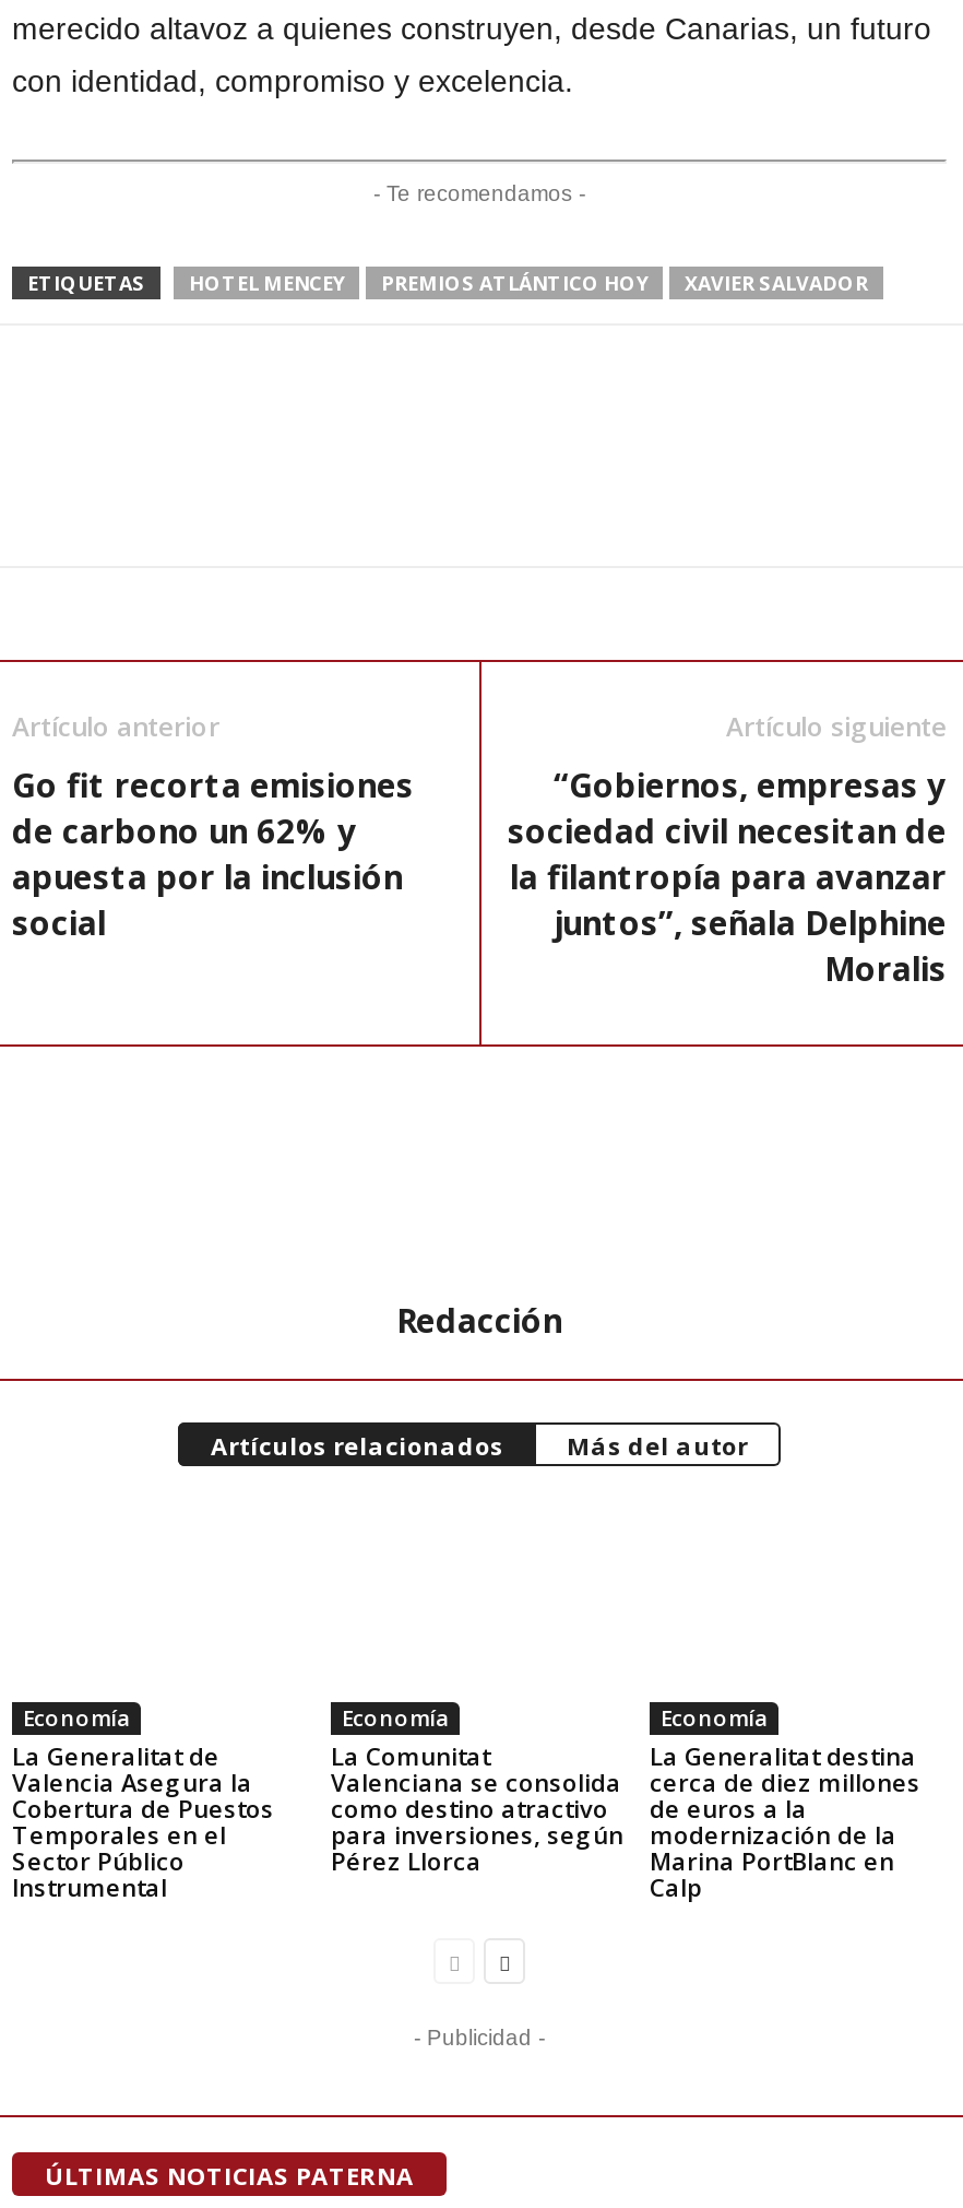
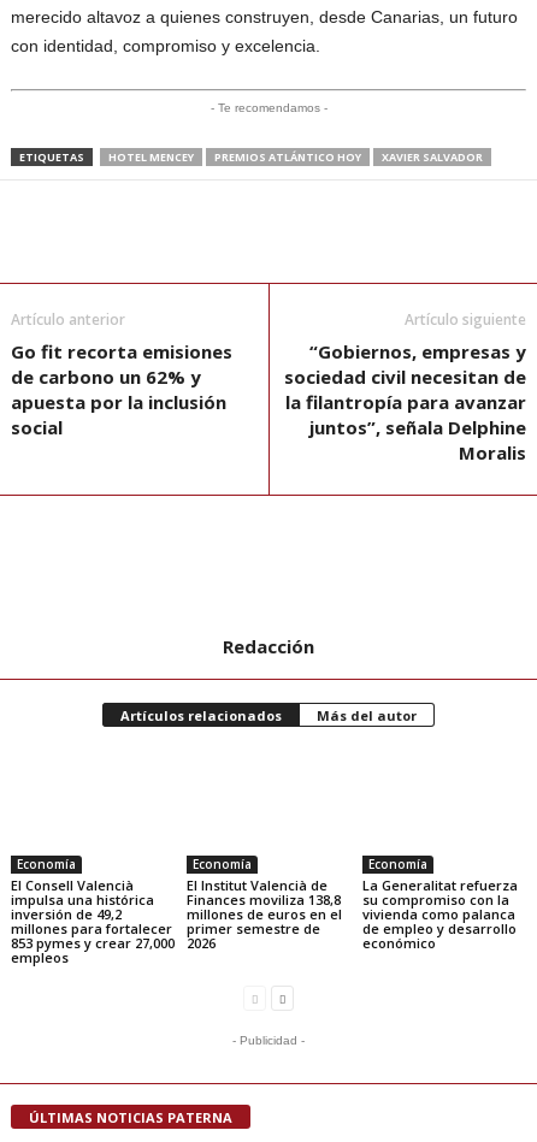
[12,1738,274,1902] La Generalitat de | Valencia Asegura la | Cobertura de Puestos | Temporales en el | Sector Público | Instrumental -> [11,877,175,967] El Consell Valencià | impulsa una histórica | inversión de 49,2 | millones para fortalecer | 853 pymes y crear 27,000 | empleos
[331,1738,623,1876] La Comunitat | Valenciana se consolida | como destino atractivo | para inversiones, según | Pérez Llorca -> [187,877,342,952] El Institut Valencià de | Finances moviliza 138,8 | millones de euros en el | primer semestre de | 2026
[650,1738,920,1902] La Generalitat destina | cerca de diez millones | de euros a la | modernización de la | Marina PortBlanc en | Calp -> [362,877,518,952] La Generalitat refuerza | su compromiso con la | vivienda como palanca | de empleo y desarrollo | económico

